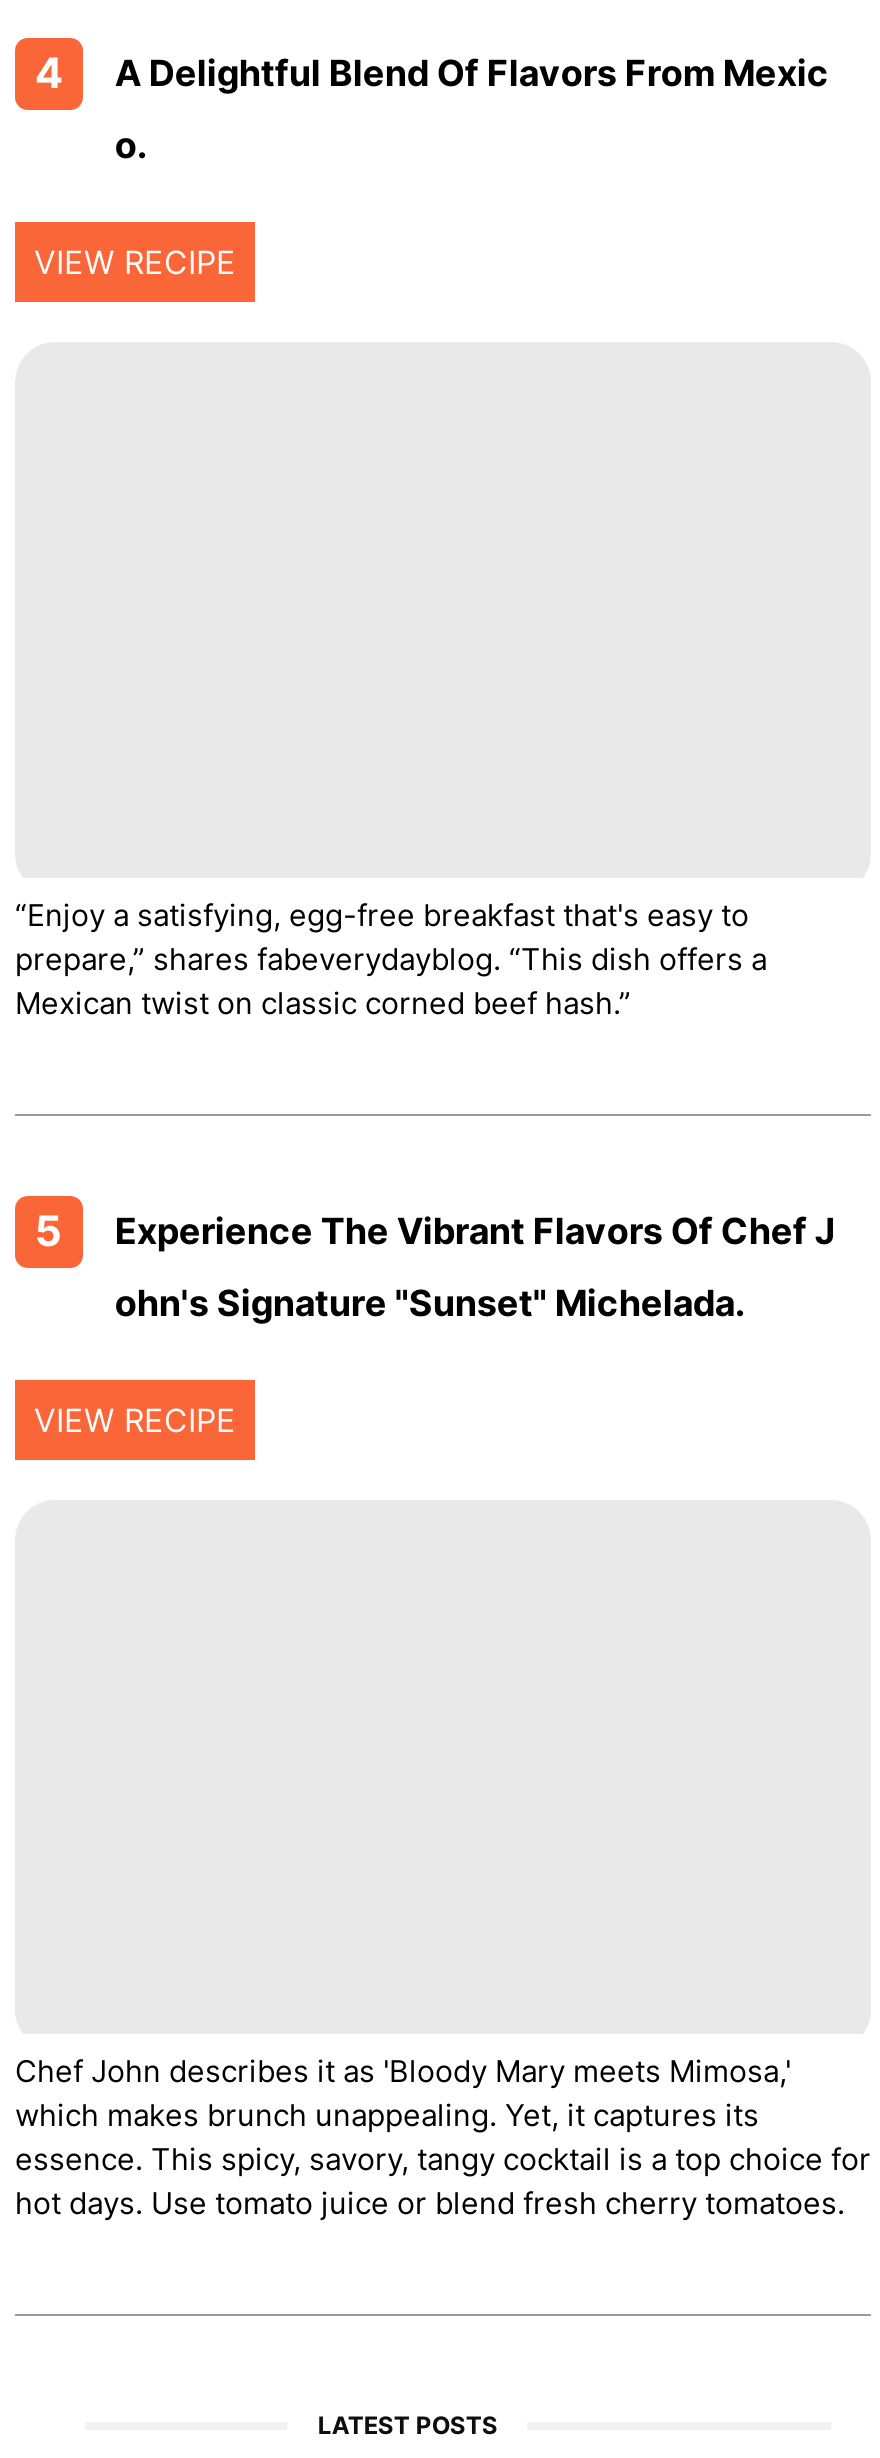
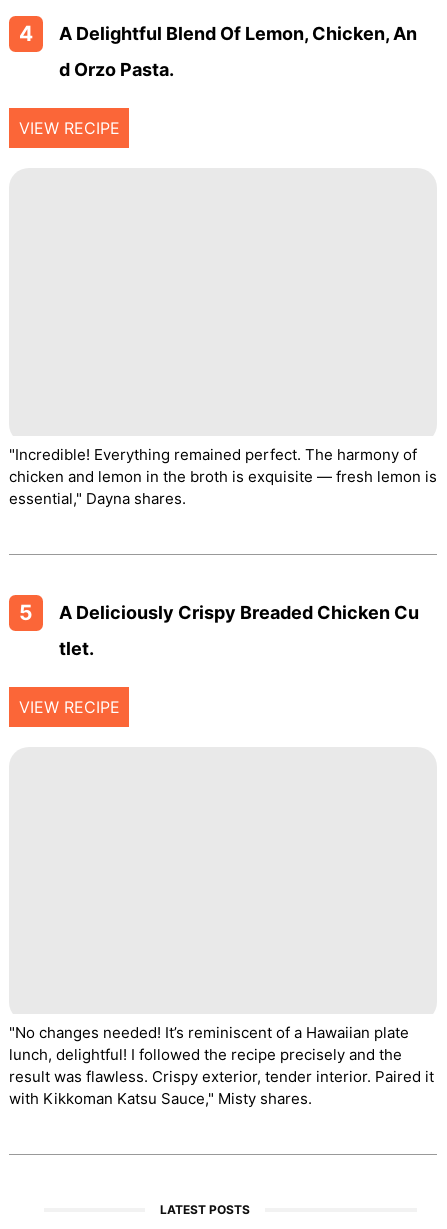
[115,52,829,94] A Delightful Blend Of Flavors From Mexic -> [59,23,417,44] A Delightful Blend Of Lemon, Chicken, An
[115,124,147,166] O. -> [59,59,174,80] D Orzo Pasta.
[15,895,767,1021] “Enjoy a satisfying, egg-free breakfast that's easy to | prepare,” shares fabeverydayblog. “This dish offers a | Mexican twist on classic corned beef hash.” -> [9,444,437,507] "Incredible! Everything remained perfect. The harmony of | chicken and lemon in the broth is exquisite — fresh lemon is | essential," Dayna shares.
[115,1209,835,1251] Experience The Vibrant Flavors Of Chef J -> [59,601,419,622] A Deliciously Crispy Breaded Chicken Cu
[115,1281,745,1323] Ohn's Signature "Sunset" Michelada. -> [59,637,94,658] Tlet.
[15,2052,871,2222] Chef John describes it as 'Bloody Mary meets Mimosa,' | which makes brunch unappealing. Yet, it captures its | essence. This spicy, savory, tangy cocktail is a top choice for | hot days. Use tomato juice or blend fresh cherry tomatoes. -> [9,1023,434,1108] "No changes needed! It’s reminiscent of a Hawaiian plate | lunch, delightful! I followed the recipe precisely and the | result was flawless. Crispy exterior, tender interior. Paired it | with Kikkoman Katsu Sauce," Misty shares.

